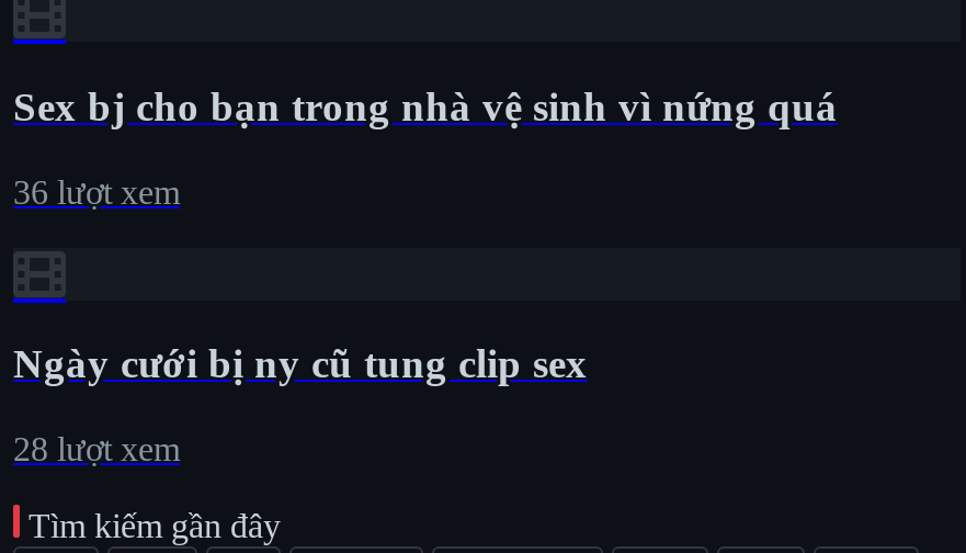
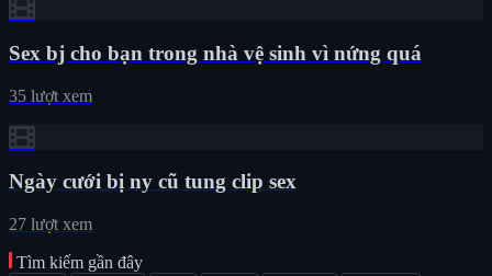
[13,173,180,210] 36 lượt xem -> [9,86,92,105] 35 lượt xem
[13,431,180,468] 28 lượt xem -> [9,215,92,234] 27 lượt xem

